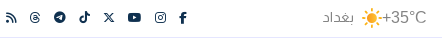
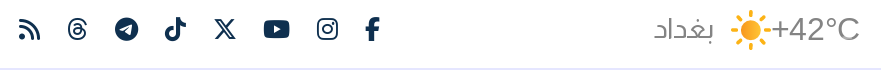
[323,9,427,26] +35°C بغداد -> [653,12,861,46] +42°C بغداد

